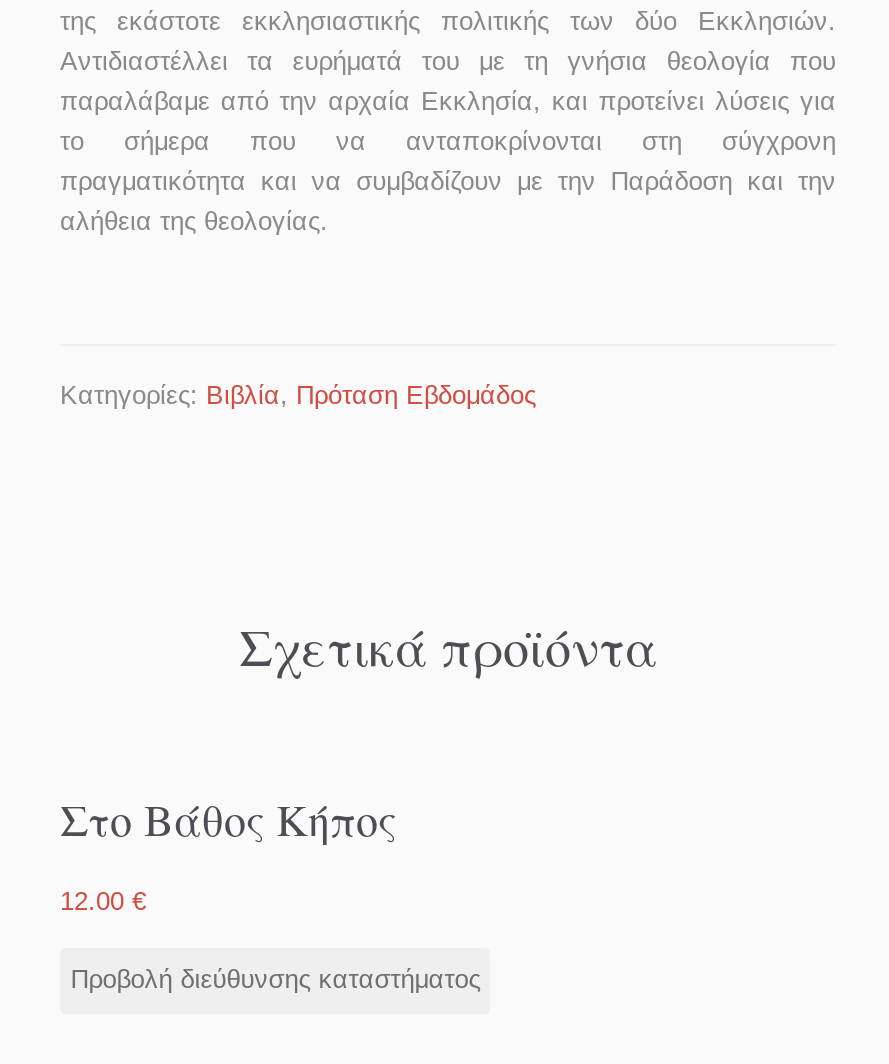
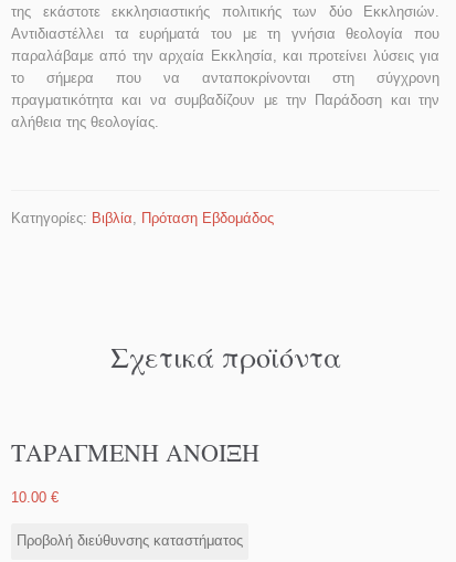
[60,789,396,847] Στο Βάθος Κήπος -> [11,436,259,468] ΤΑΡΑΓΜΕΝΗ ΑΝΟΙΞΗ
[60,885,146,915] 12.00 € -> [11,489,59,505] 10.00 €

